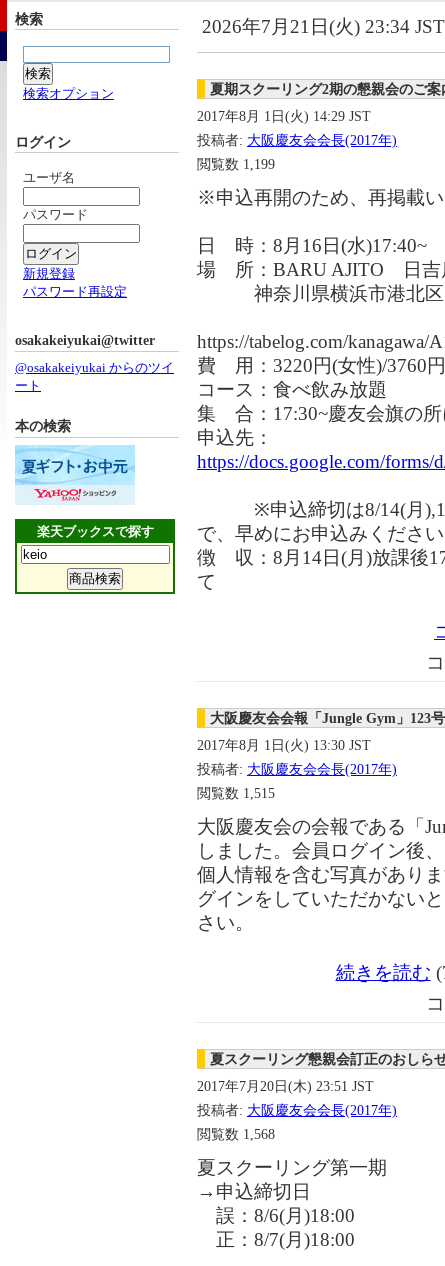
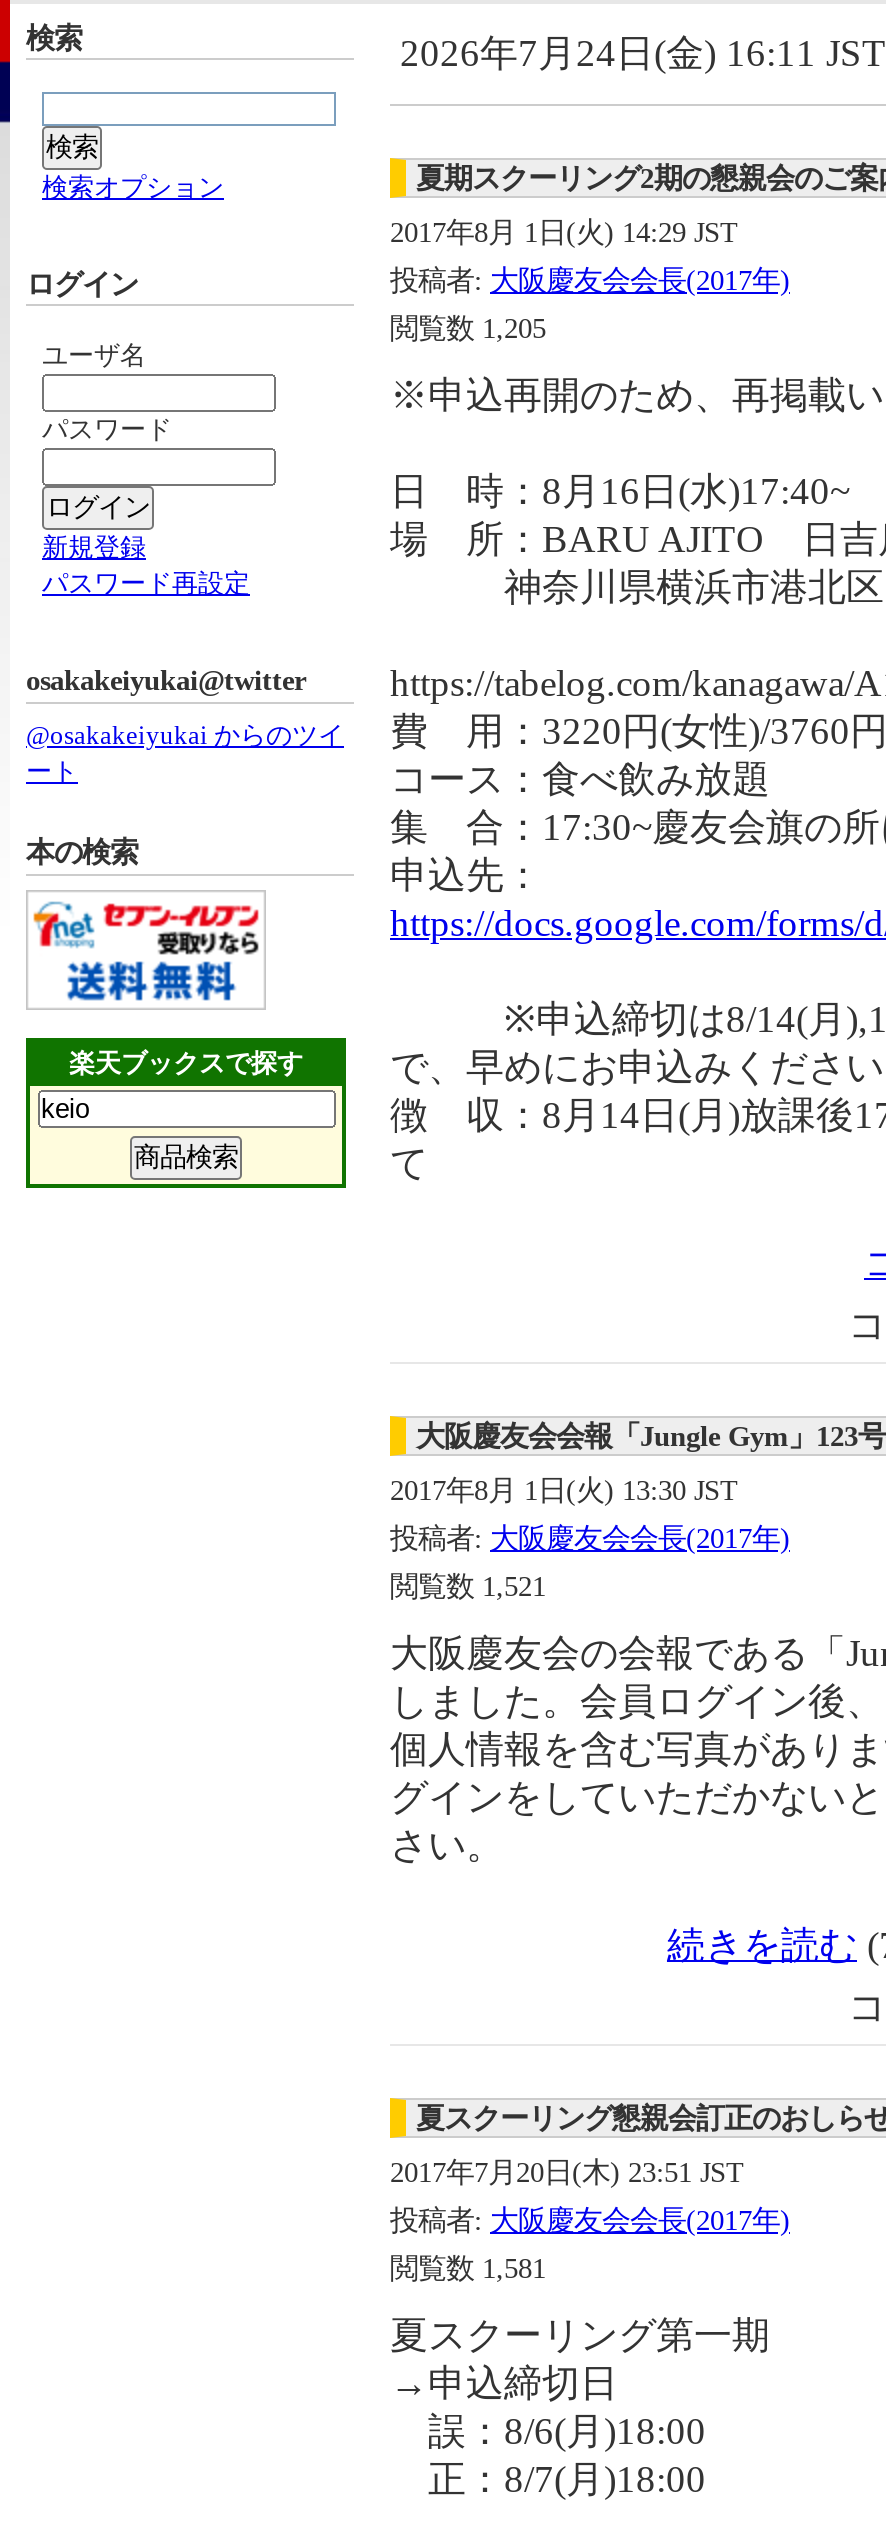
[197,16,445,37] 2026年7月21日(火) 23:34 JST -> [390,32,886,74] 2026年7月24日(金) 16:11 JST
[197,156,275,172] 閲覧数 1,199 -> [390,312,546,344] 閲覧数 1,205
[15,445,135,502] [image] -> [26,890,266,1006] [image]
[197,785,275,801] 閲覧数 1,515 -> [390,1570,546,1602] 閲覧数 1,521
[197,1126,275,1142] 閲覧数 1,568 -> [390,2252,546,2284] 閲覧数 1,581

